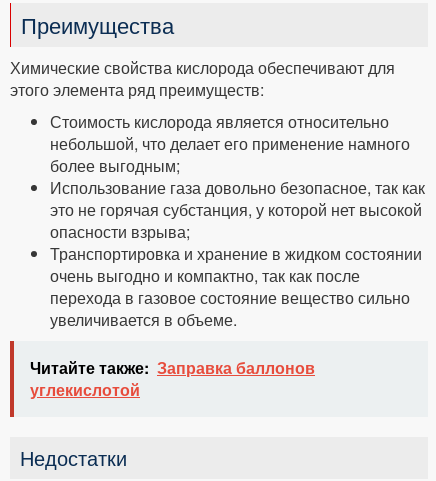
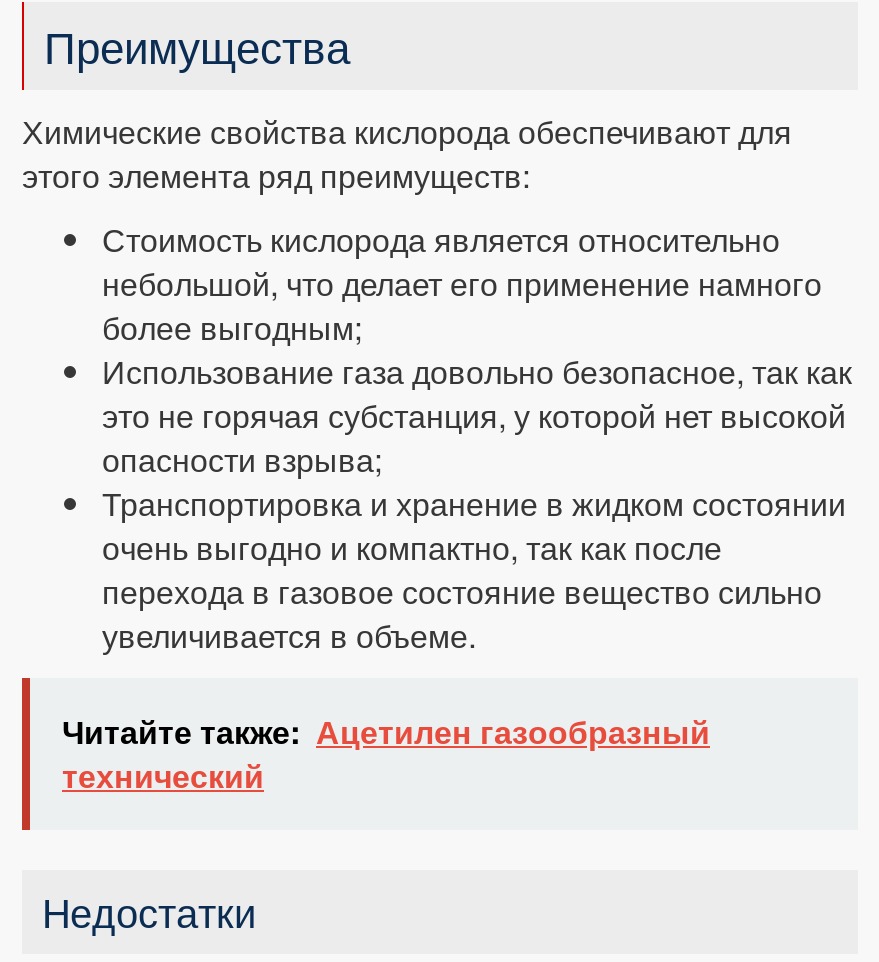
[30,356,315,401] Читайте также: Заправка баллонов | углекислотой -> [62,709,710,799] Читайте также: Ацетилен газообразный | технический

